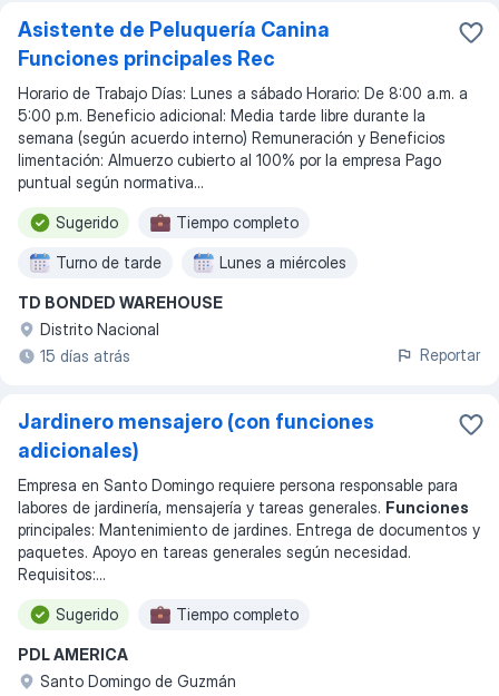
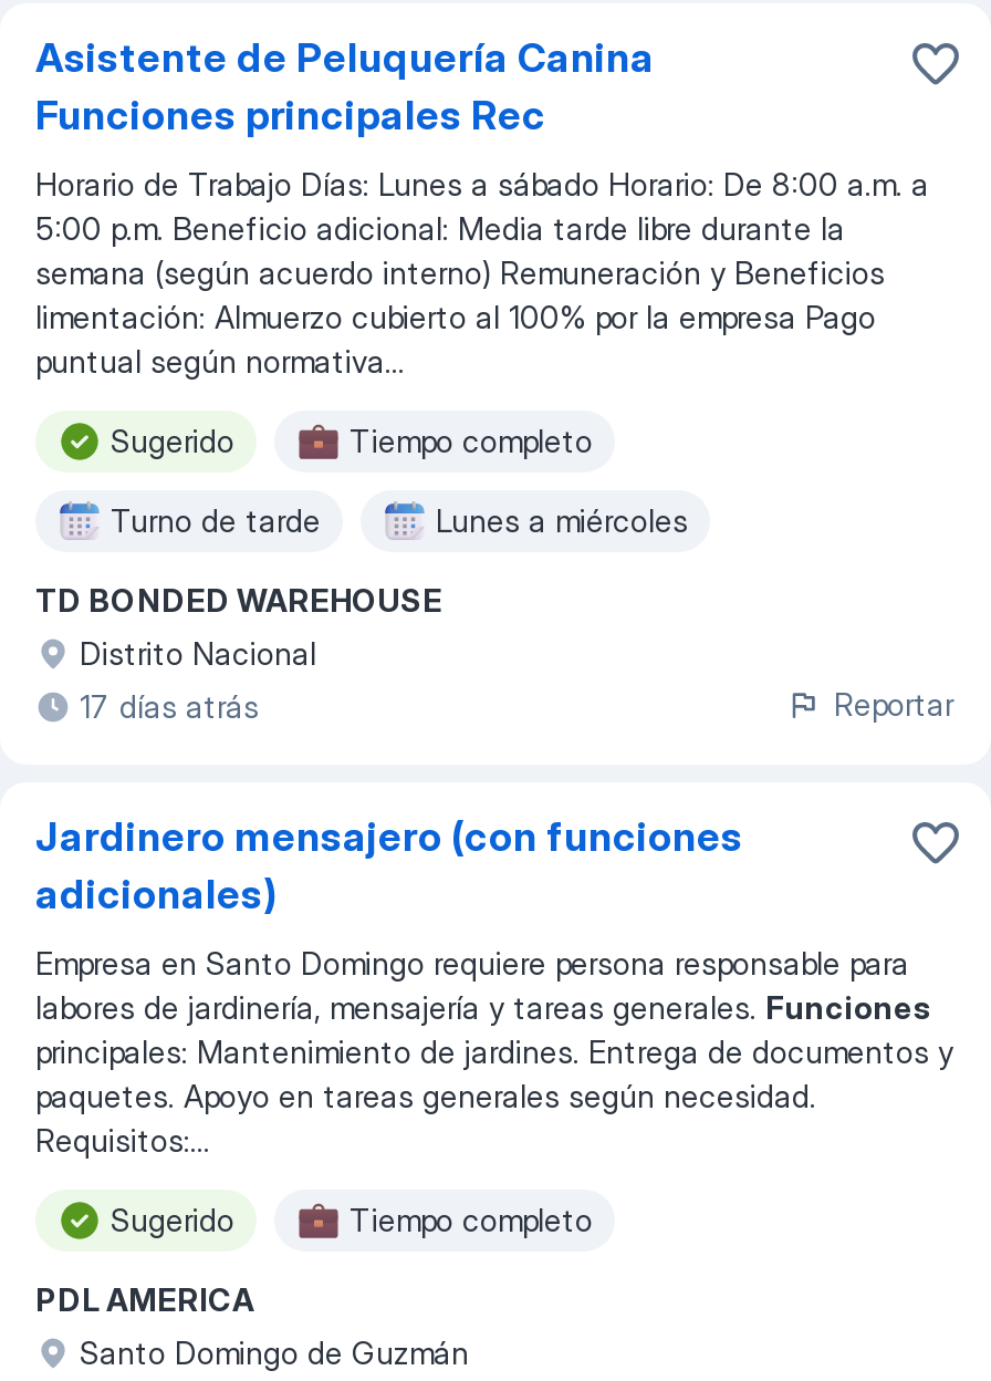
[40,346,130,365] 15 días atrás -> [80,687,259,725] 17 días atrás

